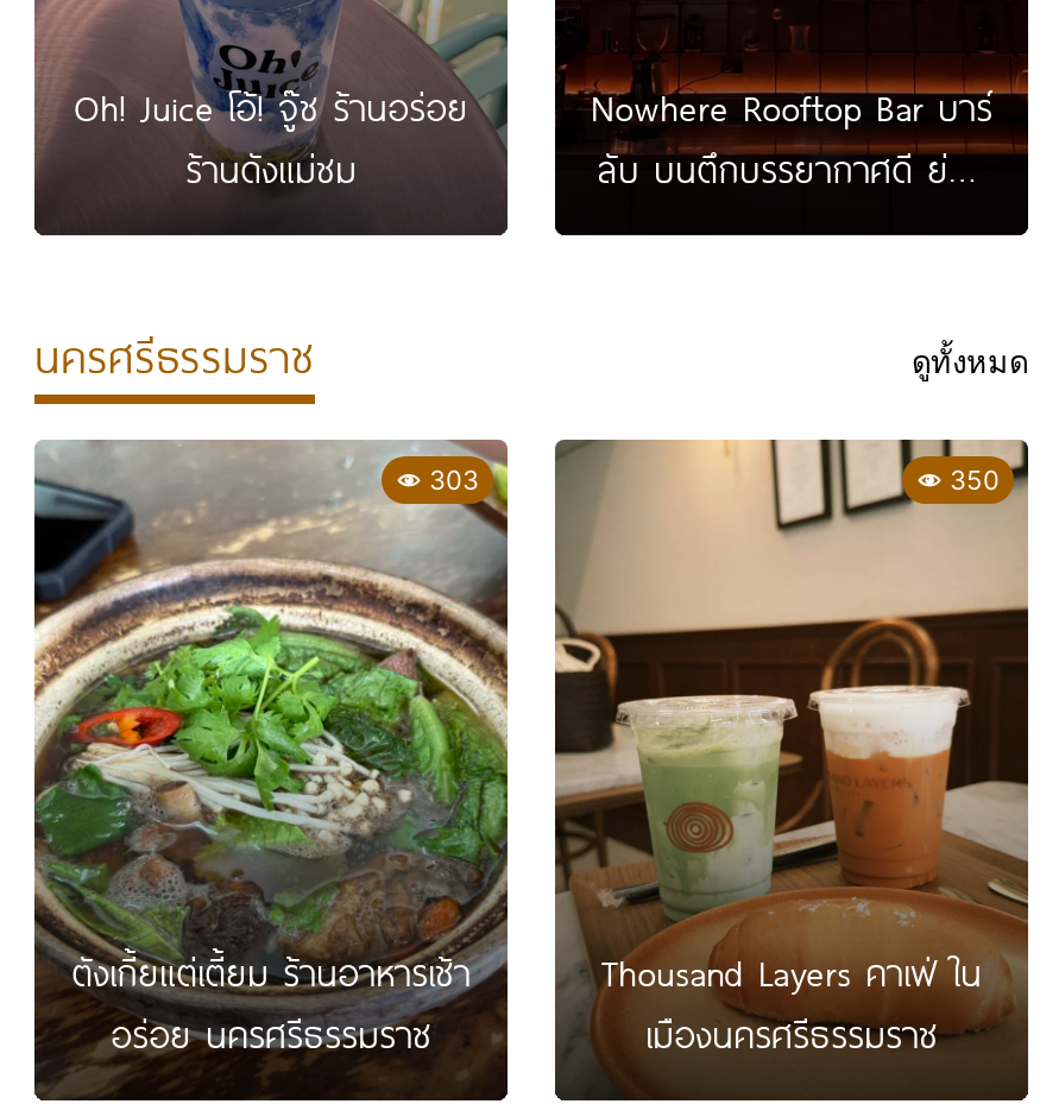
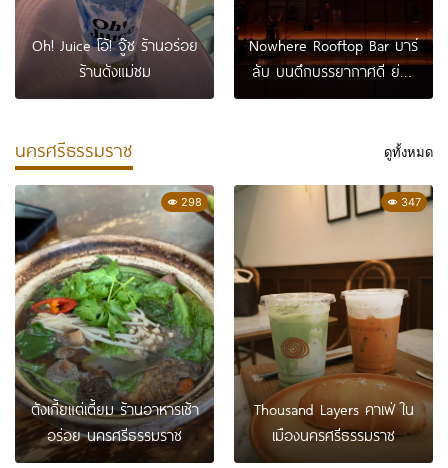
[422,463,479,496] 303 -> [178,195,202,209] 298
[943,463,1000,496] 350 -> [398,195,421,209] 347

